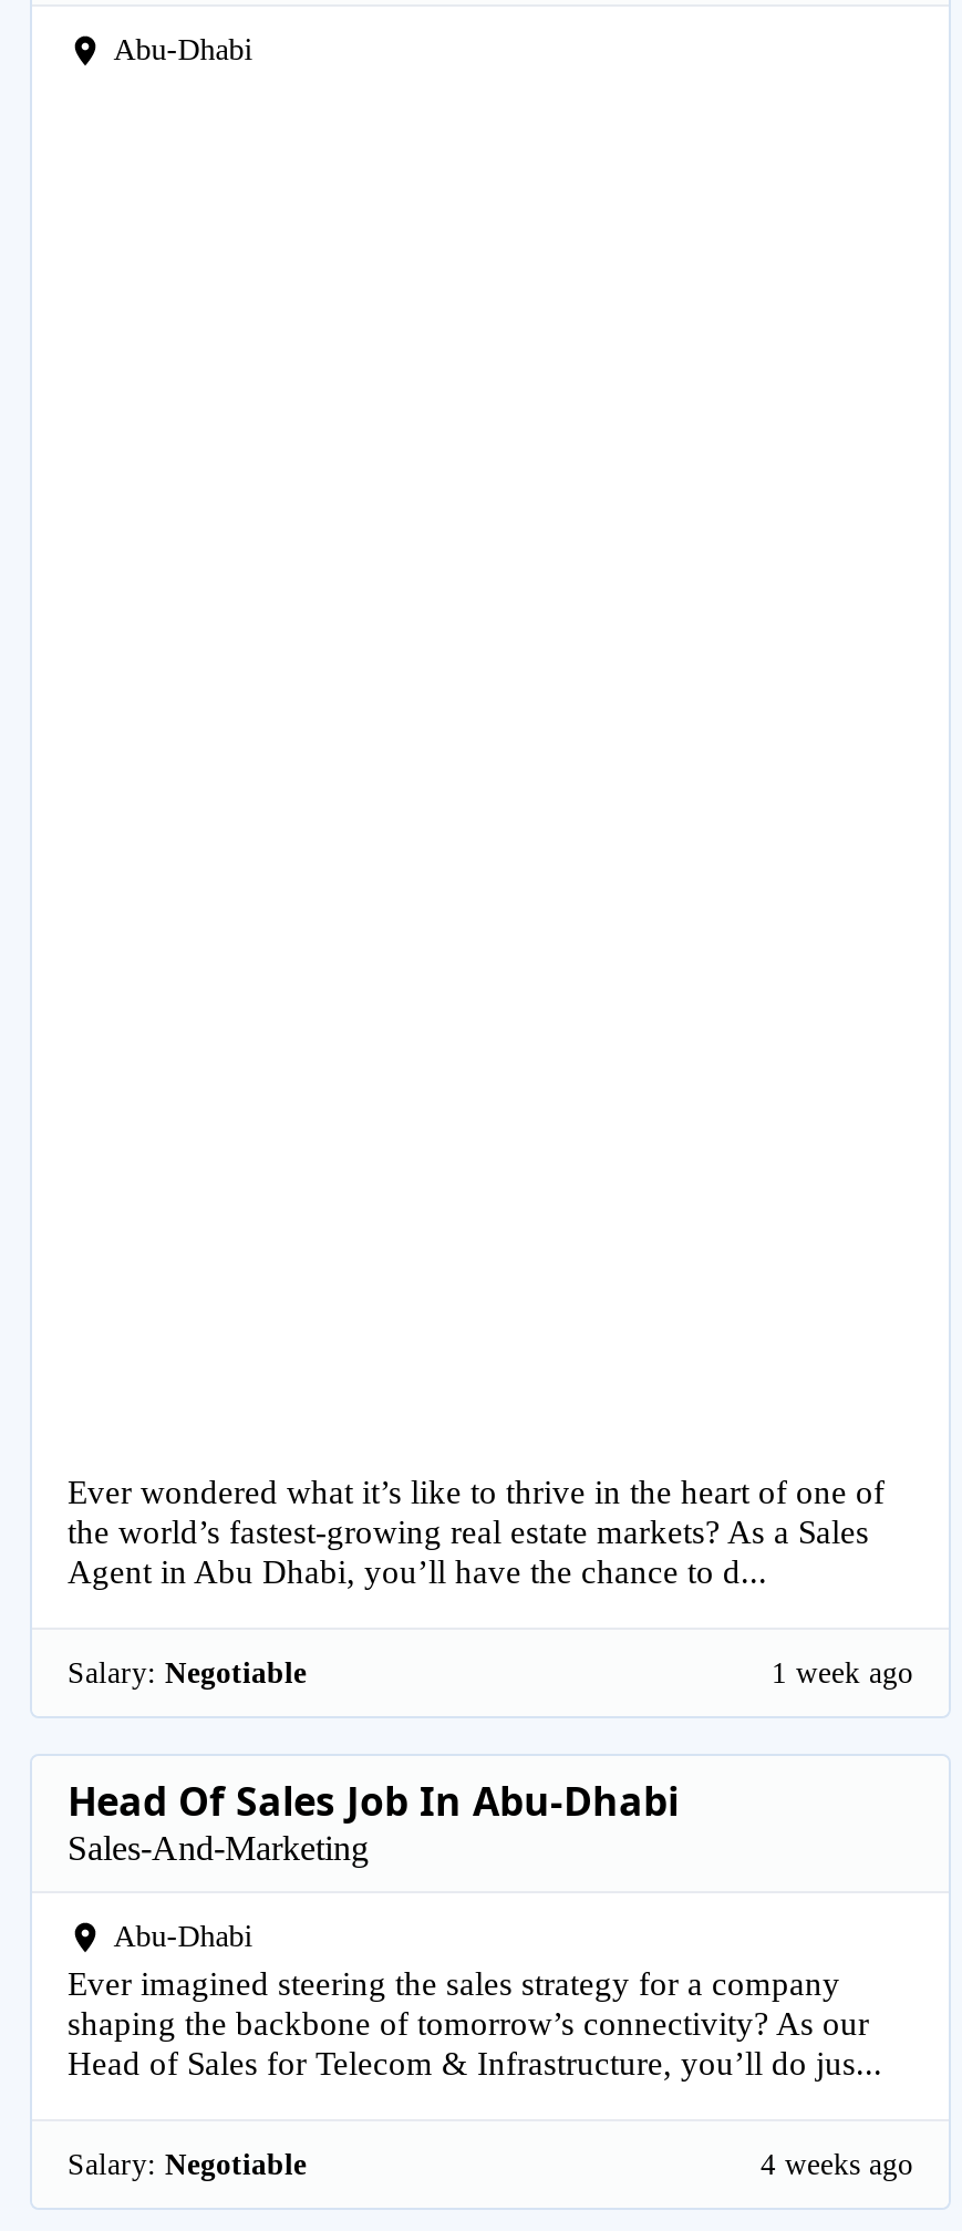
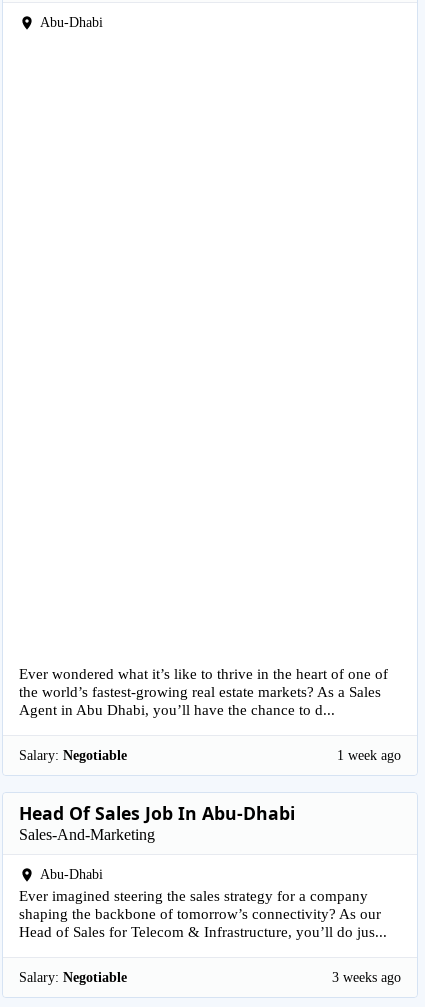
[761,2149,913,2182] 4 weeks ago -> [332,970,401,985] 3 weeks ago

